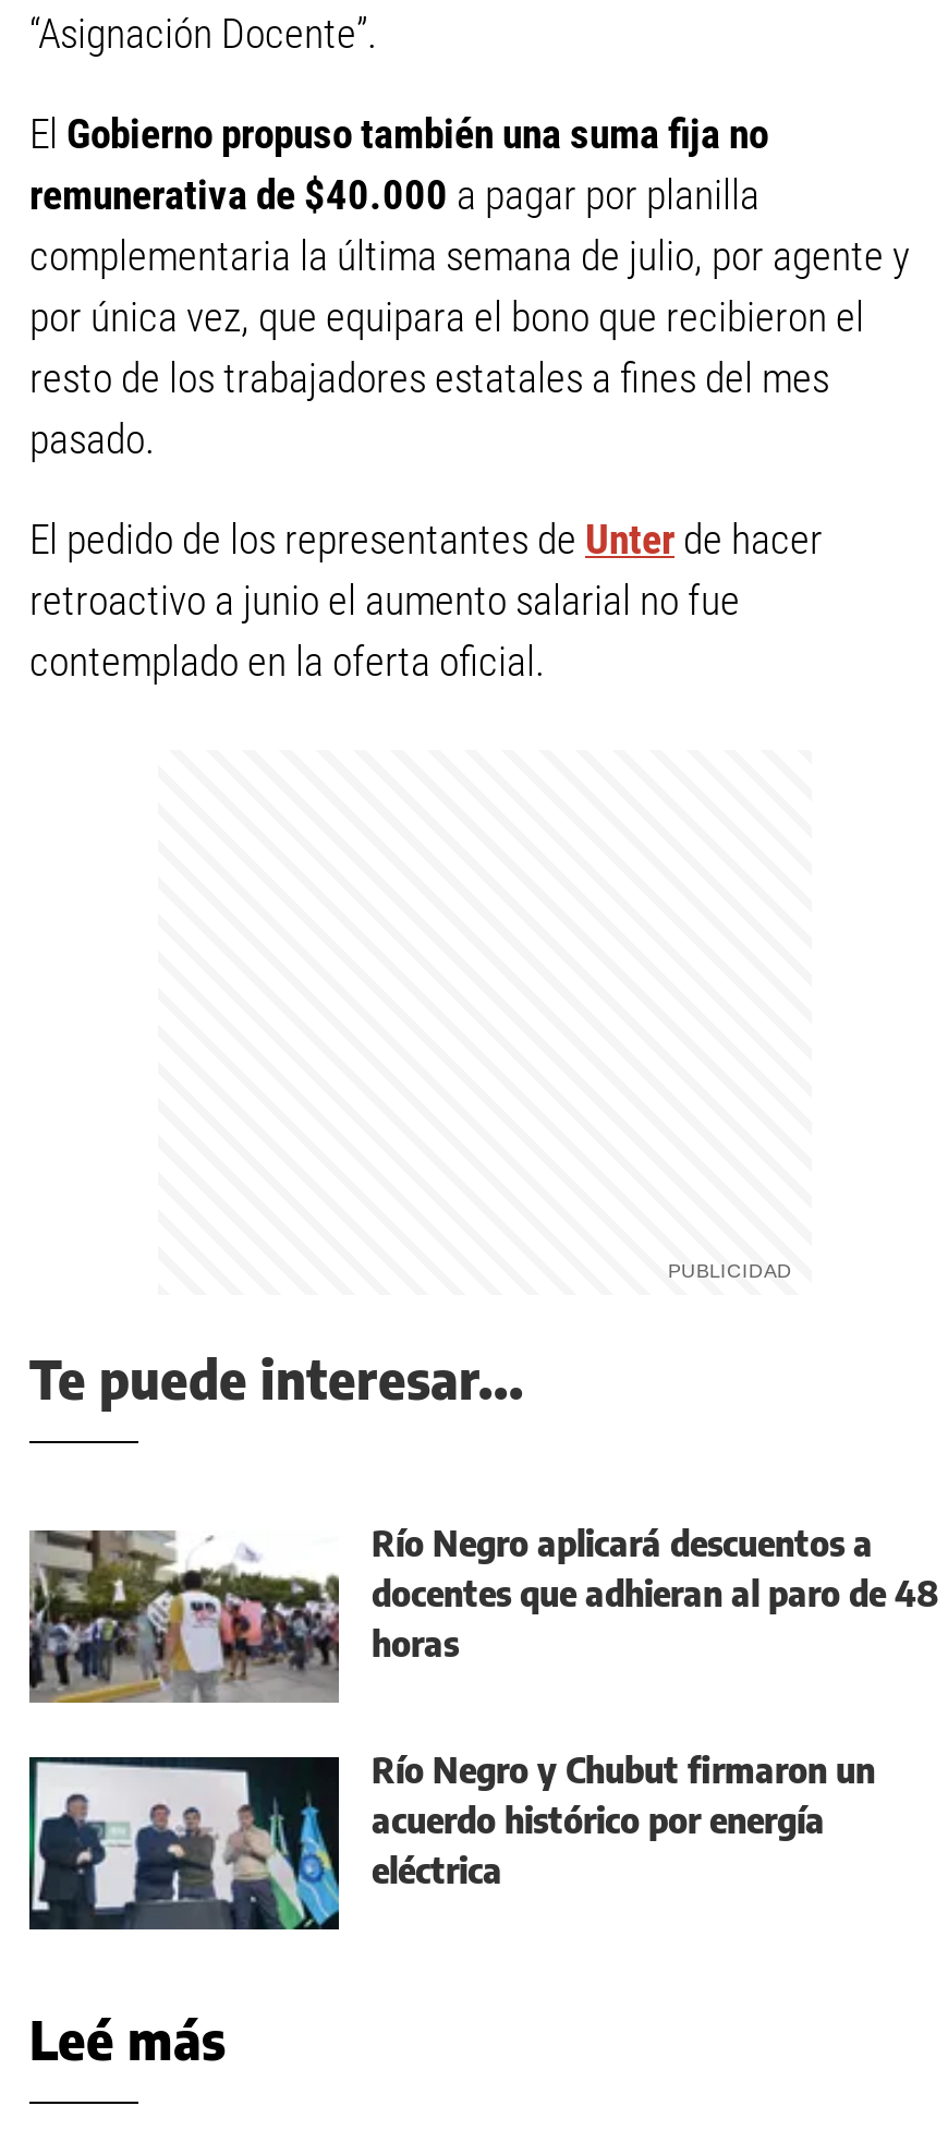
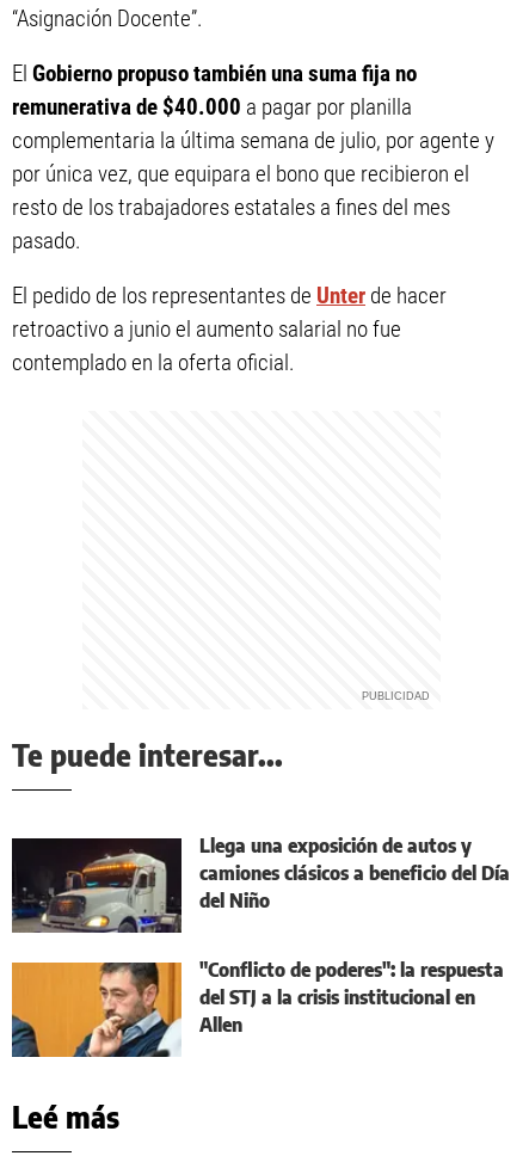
[27,1522,938,1703] [image] | Río Negro aplicará descuentos a | docentes que adhieran al paro de 48 | horas -> [12,834,510,933] [image] | Llega una exposición de autos y | camiones clásicos a beneficio del Día | del Niño
[27,1749,875,1932] [image] | Río Negro y Chubut firmaron un | acuerdo histórico por energía | eléctrica -> [11,958,504,1058] [image] | "Conflicto de poderes": la respuesta | del STJ a la crisis institucional en | Allen

